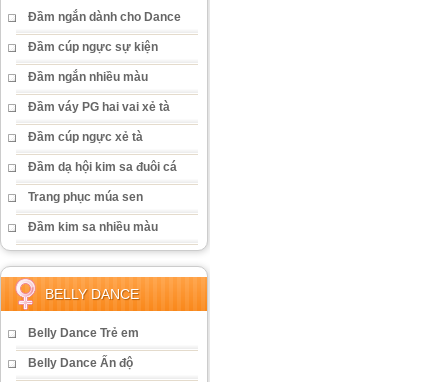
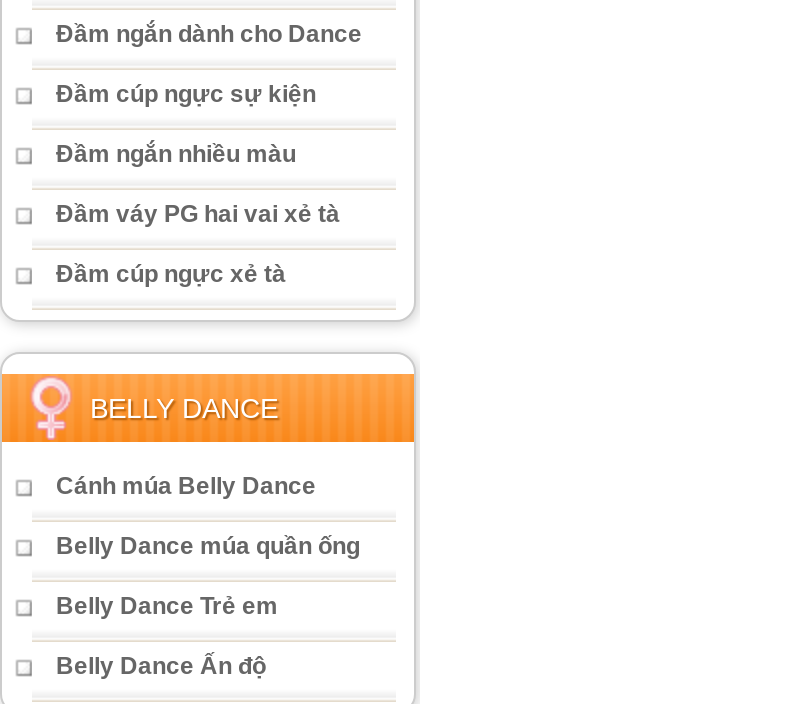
[28,160,177,234] Đầm dạ hội kim sa đuôi cá | Trang phục múa sen | Đầm kim sa nhiều màu -> none
moved [0,268,139,314] -> [0,356,278,448]: [image] | BELLY DANCE
none -> [56,472,360,560] Cánh múa Belly Dance | Belly Dance múa quần ống

